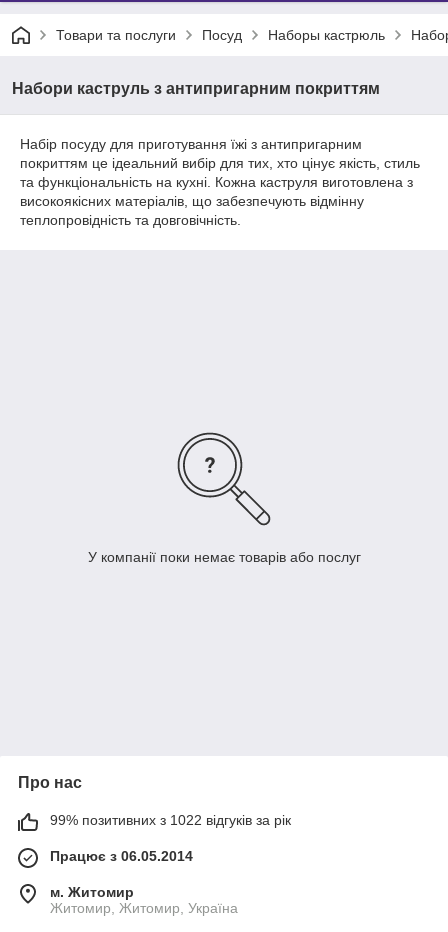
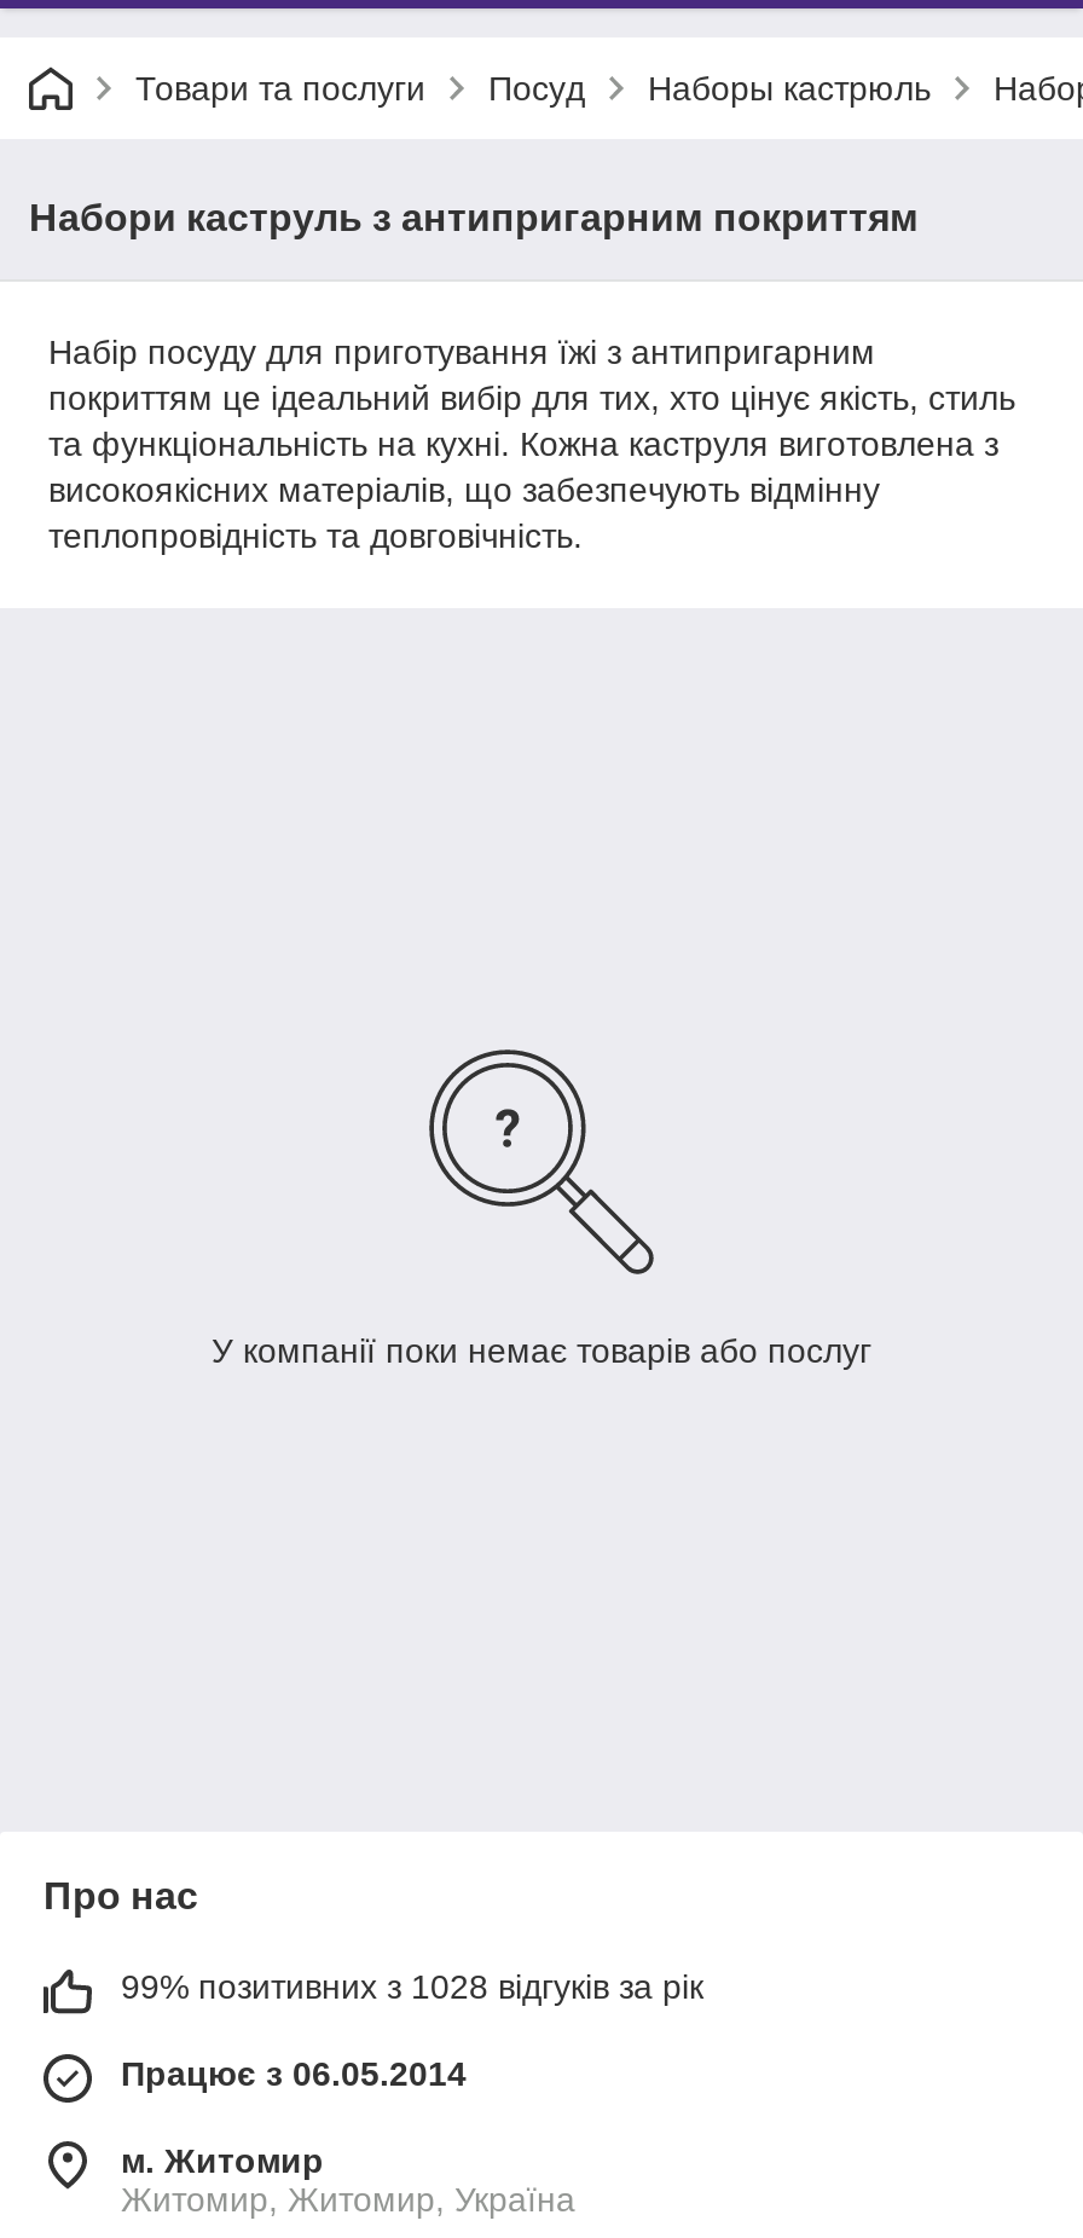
[50,812,291,828] 99% позитивних з 1022 відгуків за рік -> [121,1968,703,2007] 99% позитивних з 1028 відгуків за рік

